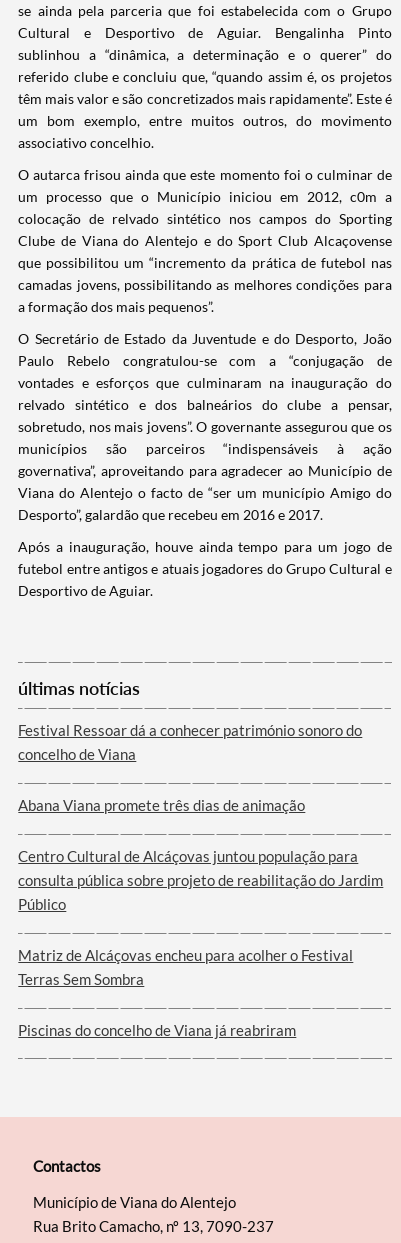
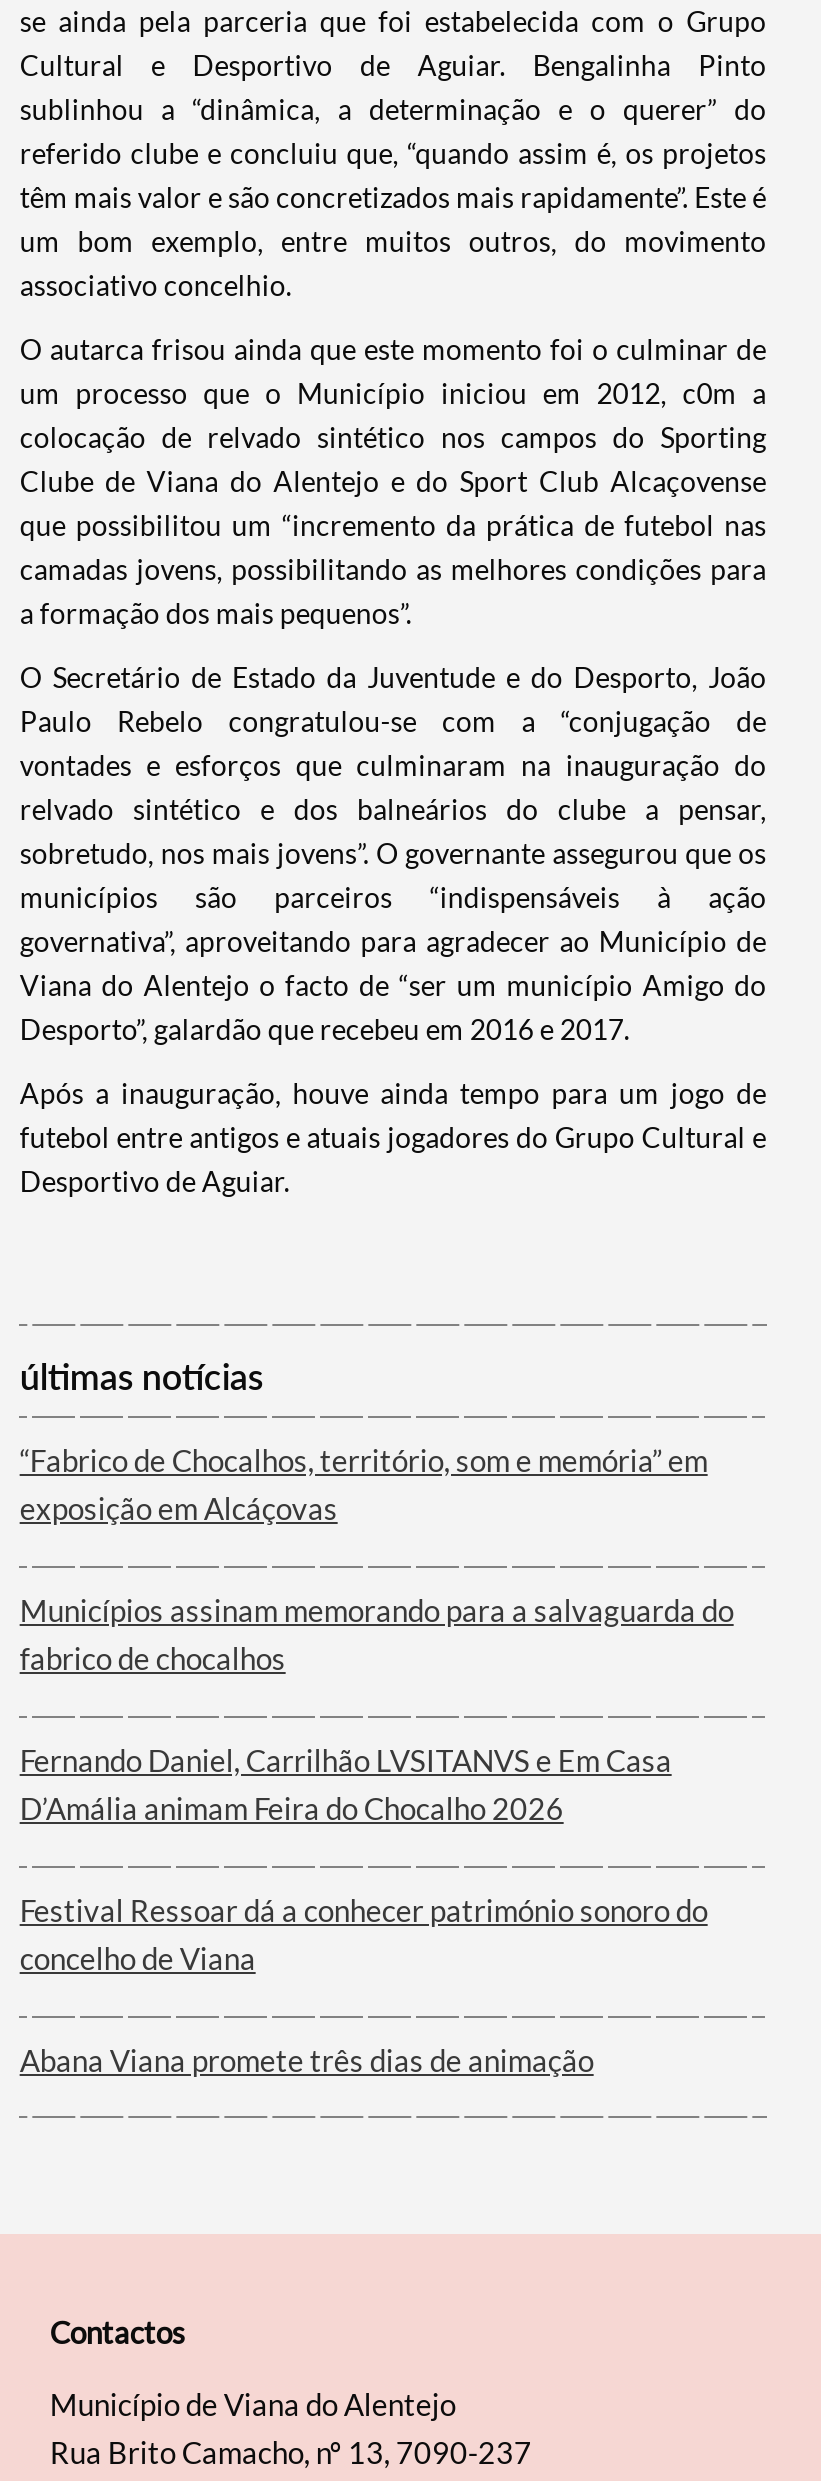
none -> [20,1442,734,1826] “Fabrico de Chocalhos, território, som e memória” em | exposição em Alcáçovas | Municípios assinam memorando para a salvaguarda do | fabrico de chocalhos | Fernando Daniel, Carrilhão LVSITANVS e Em Casa | D’Amália animam Feira do Chocalho 2026
moved [18,721,362,814] -> [20,1892,708,2078]: Festival Ressoar dá a conhecer património sonoro do | concelho de Viana | Abana Viana promete três dias de animação
[18,847,383,1039] Centro Cultural de Alcáçovas juntou população para | consulta pública sobre projeto de reabilitação do Jardim | Público | Matriz de Alcáçovas encheu para acolher o Festival | Terras Sem Sombra | Piscinas do concelho de Viana já reabriram -> none

